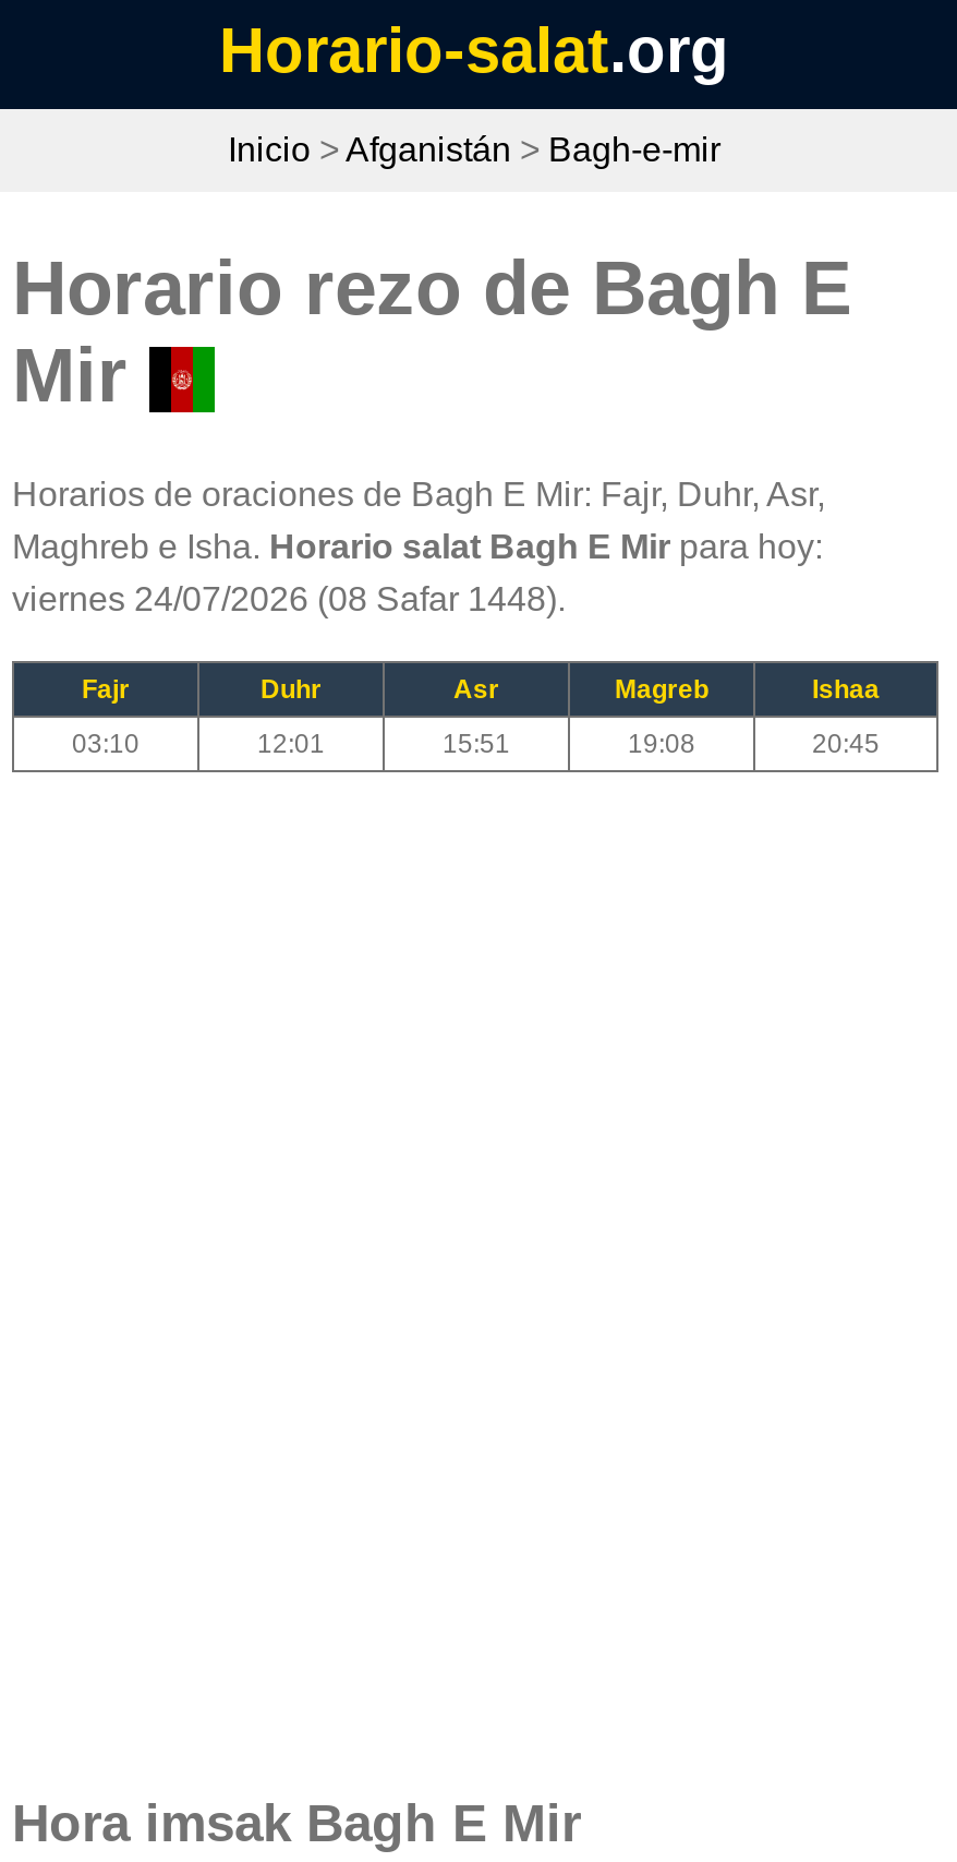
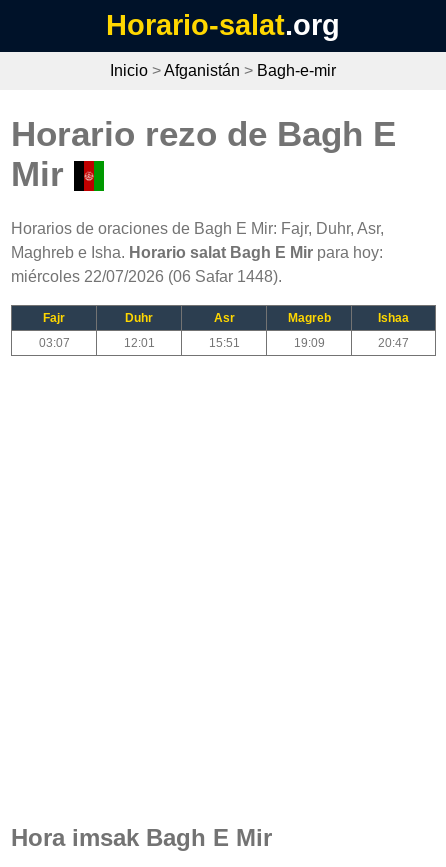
[12,581,566,618] viernes 24/07/2026 (08 Safar 1448). -> [11,268,282,285] miércoles 22/07/2026 (06 Safar 1448).
[72,729,140,760] 03:10 -> [38,336,69,350] 03:07
[628,729,695,760] 19:08 -> [293,336,324,350] 19:09
[812,729,880,760] 20:45 -> [378,336,409,350] 20:47

